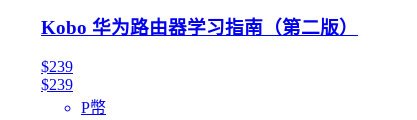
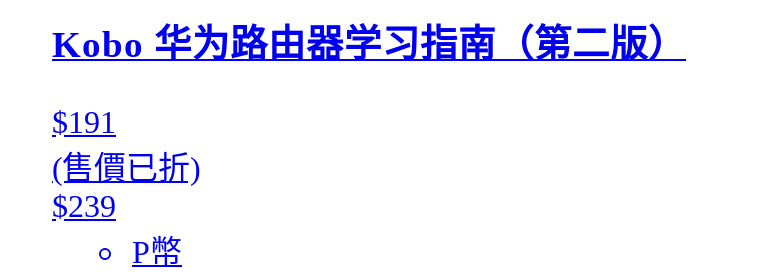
[41,58,73,75] $239 -> [52,105,200,185] $191 | (售價已折)

